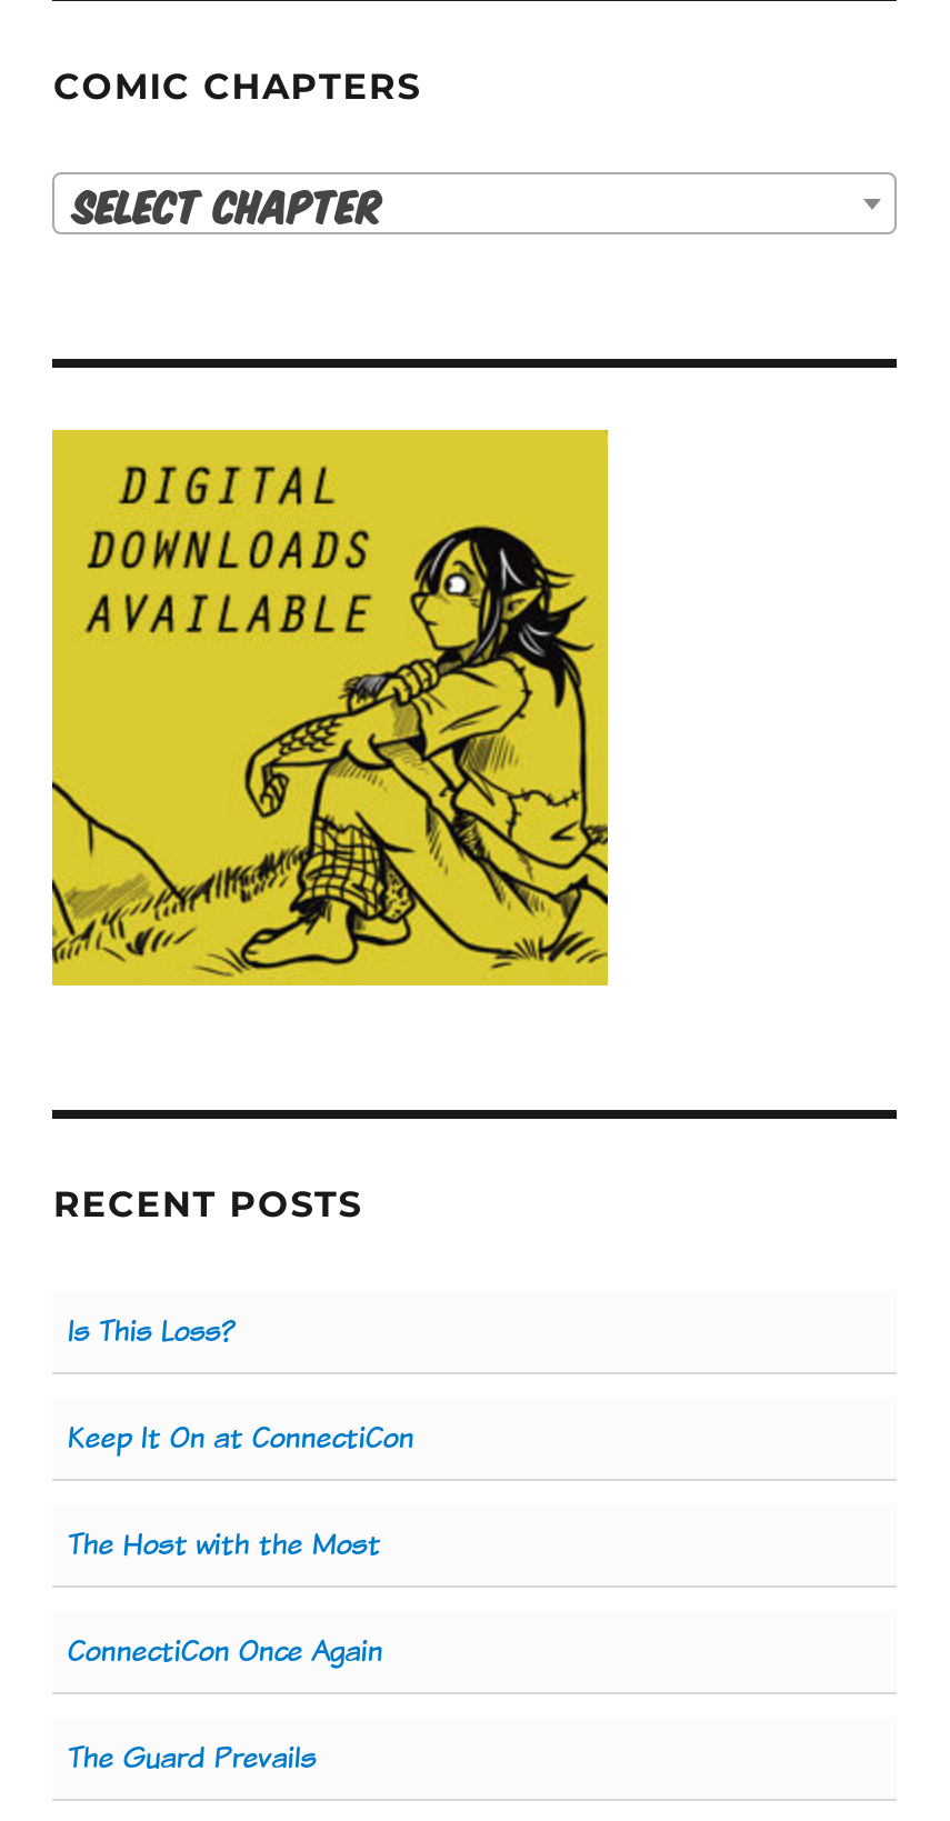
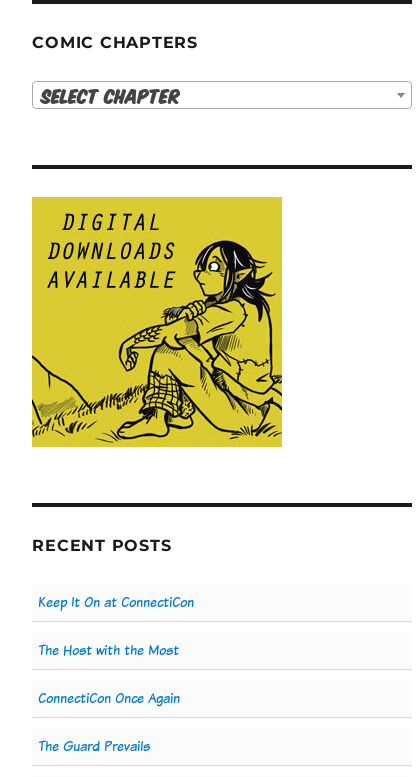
[67,1310,236,1352] Is This Loss? -> none

